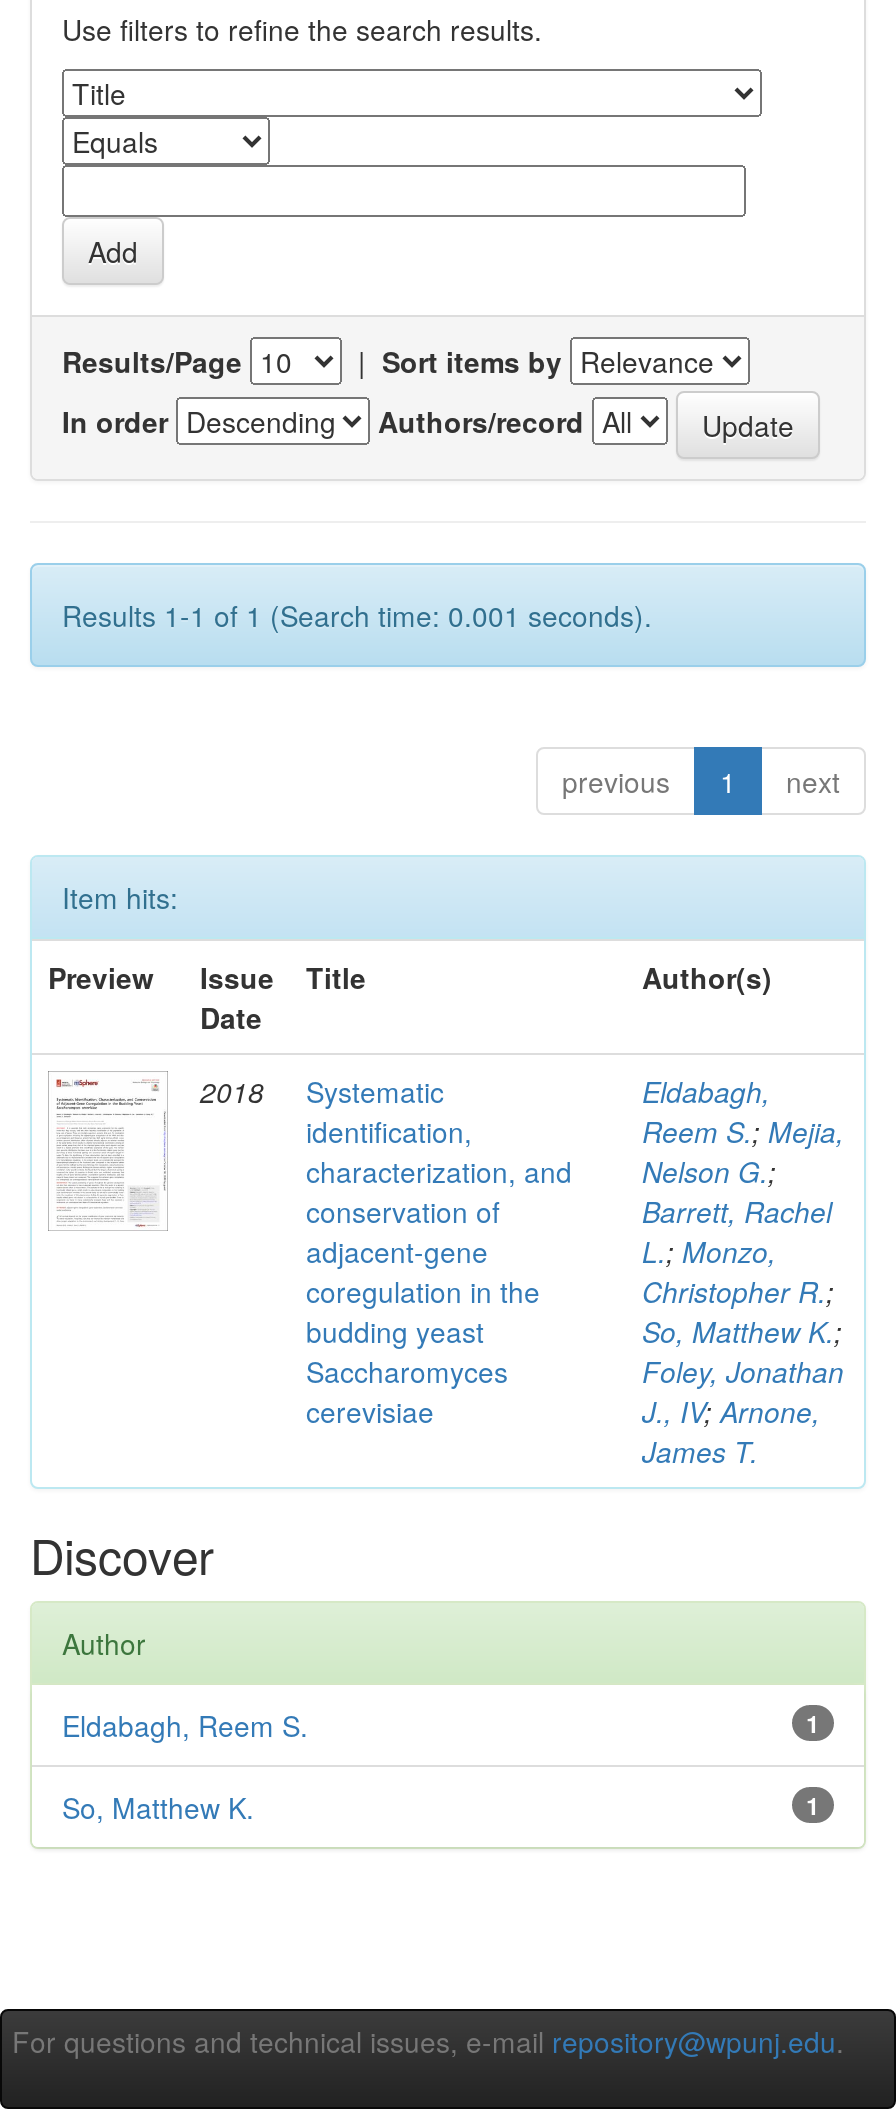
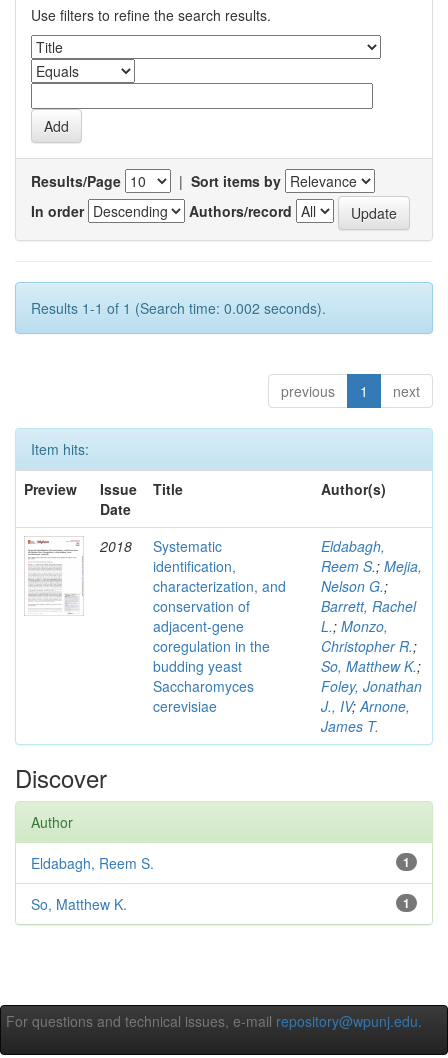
[62,595,652,635] Results 1-1 of 1 (Search time: 0.001 seconds). -> [31,298,326,318] Results 1-1 of 1 (Search time: 0.002 seconds).

